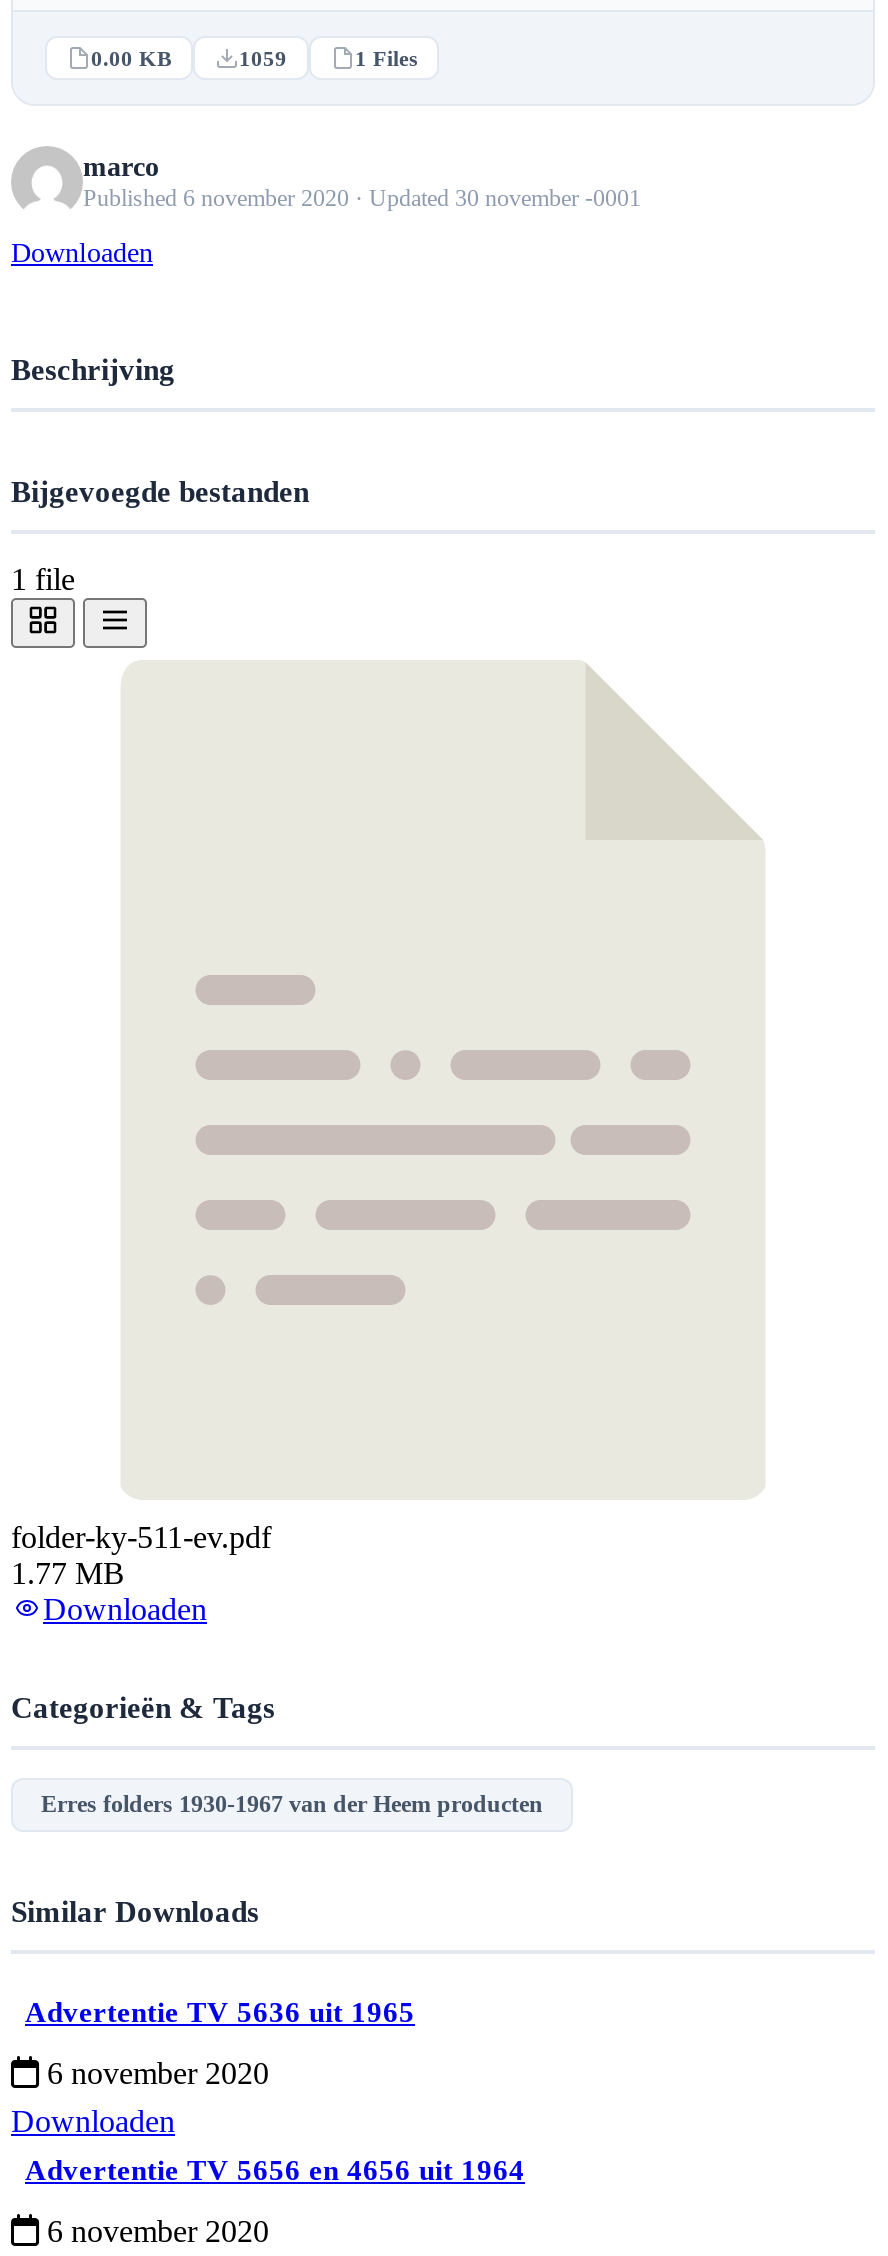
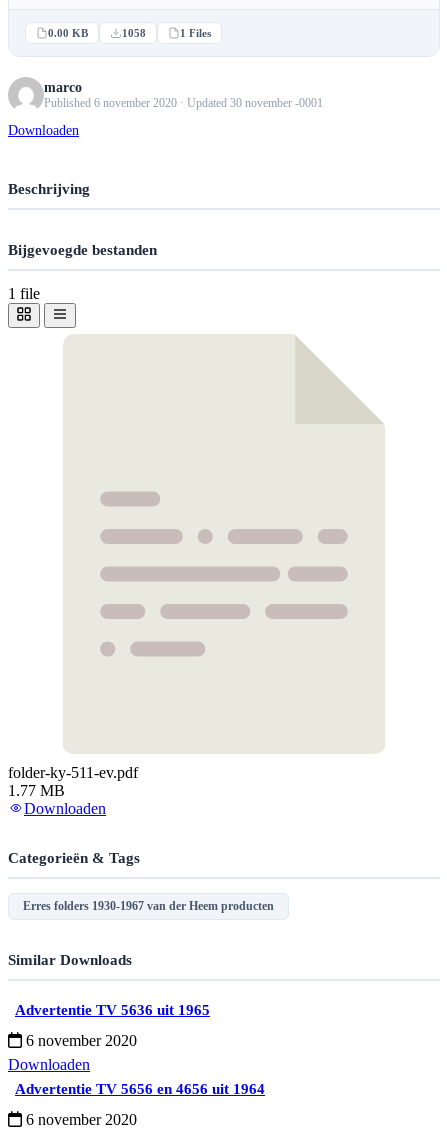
[239,46,287,70] 1059 -> [122,27,146,39] 1058

